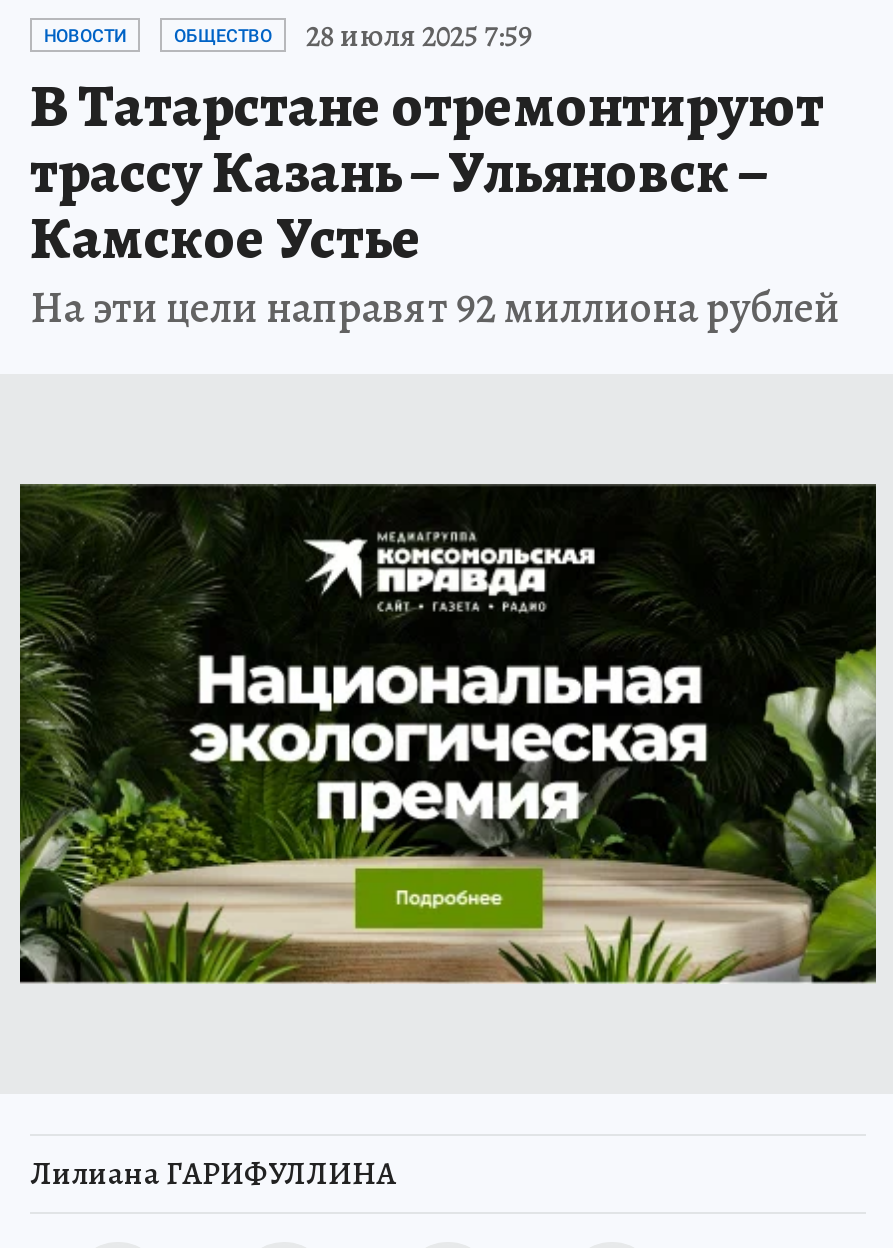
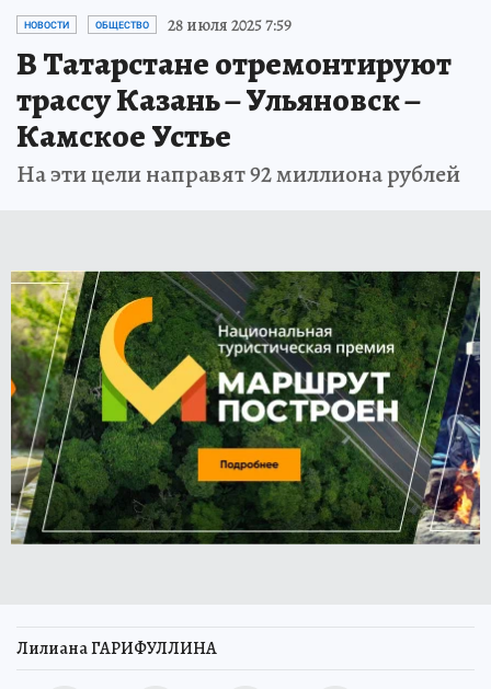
[18,482,878,984] [image] -> [10,271,481,546] [image]

